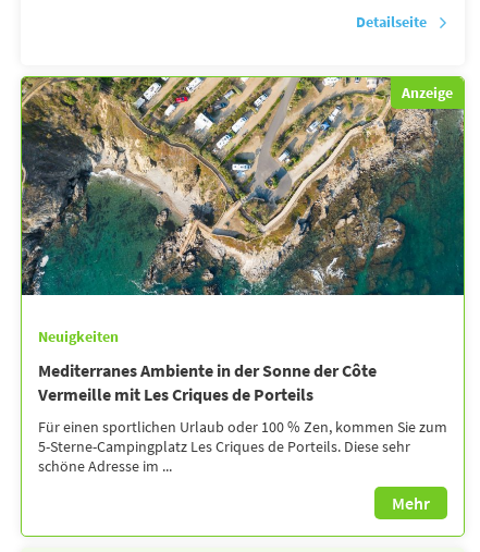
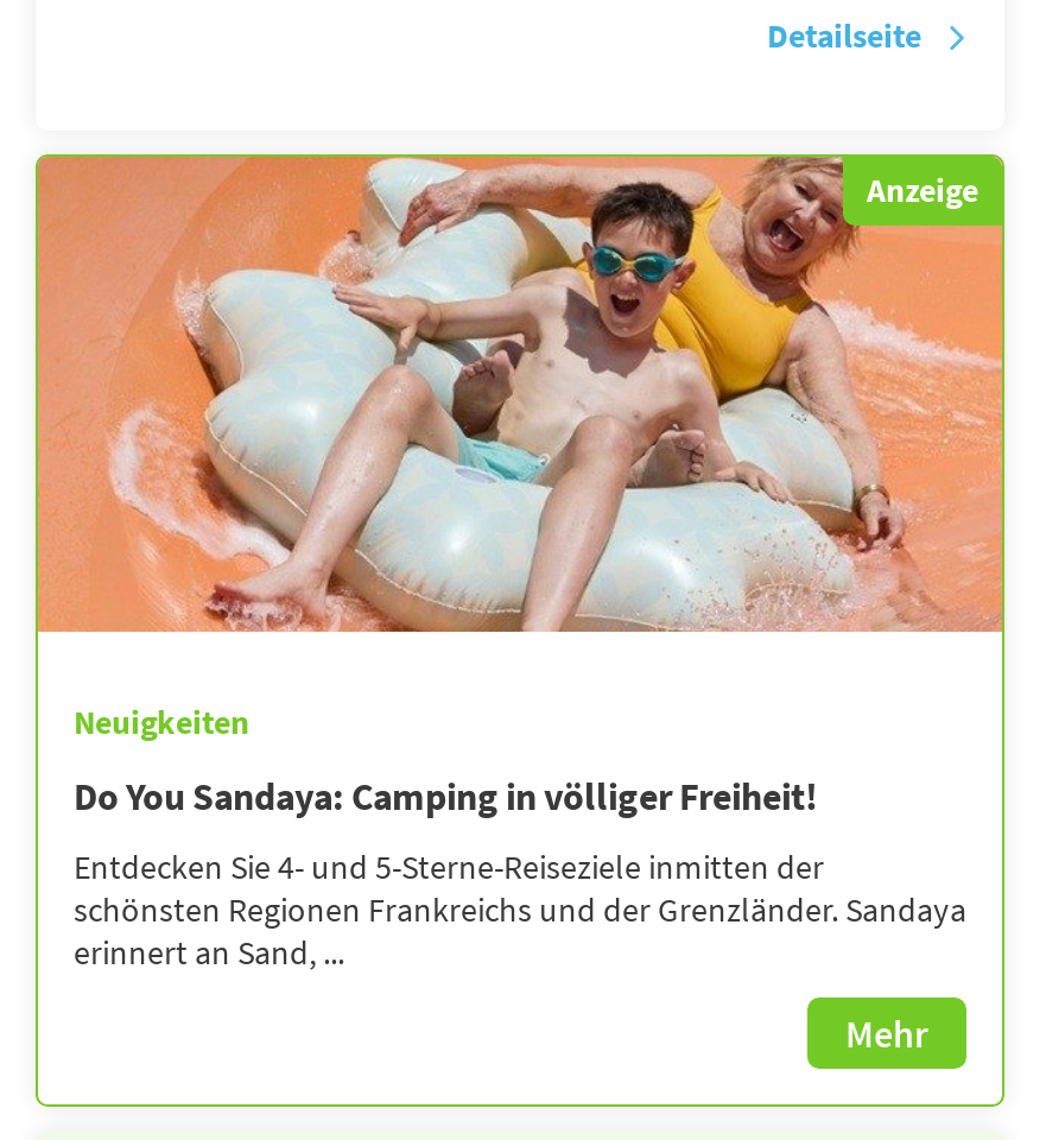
[21,76,465,296] [image] -> [36,154,1004,634] [image]
[38,360,377,405] Mediterranes Ambiente in der Sonne der Côte | Vermeille mit Les Criques de Porteils -> [74,772,817,820] Do You Sandaya: Camping in völliger Freiheit!
[38,417,447,476] Für einen sportlichen Urlaub oder 100 % Zen, kommen Sie zum | 5-Sterne-Campingplatz Les Criques de Porteils. Diese sehr | schöne Adresse im ... -> [74,846,966,974] Entdecken Sie 4- und 5-Sterne-Reiseziele inmitten der | schönsten Regionen Frankreichs und der Grenzländer. Sandaya | erinnert an Sand, ...

